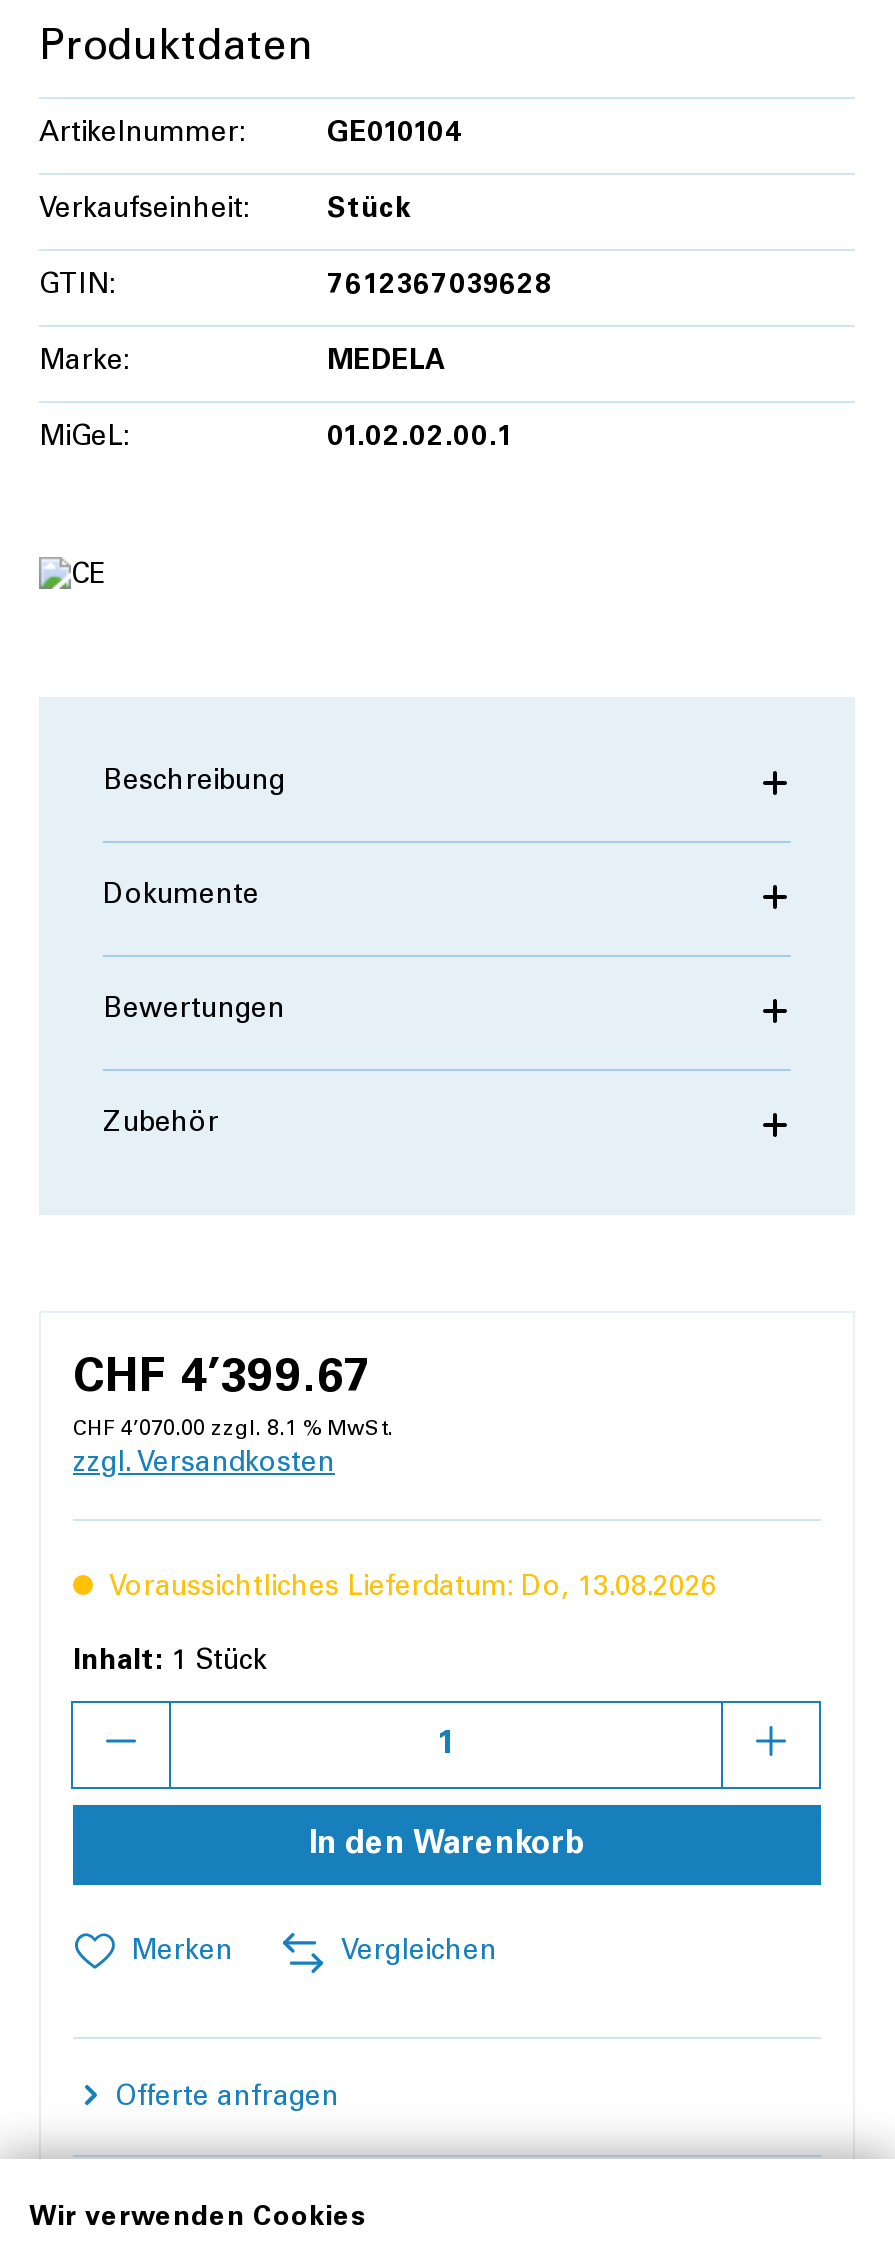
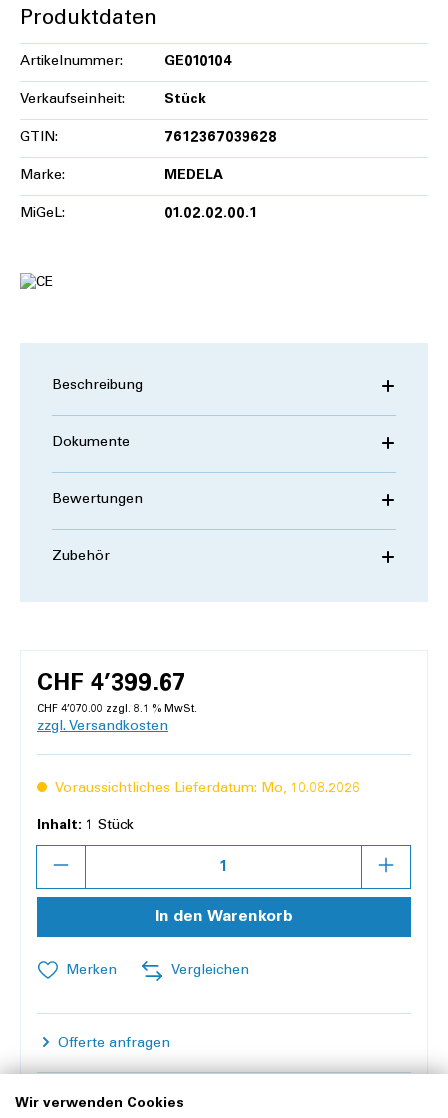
[109,1575,717,1603] Voraussichtliches Lieferdatum: Do, 13.08.2026 -> [55,782,360,796] Voraussichtliches Lieferdatum: Mo, 10.08.2026

